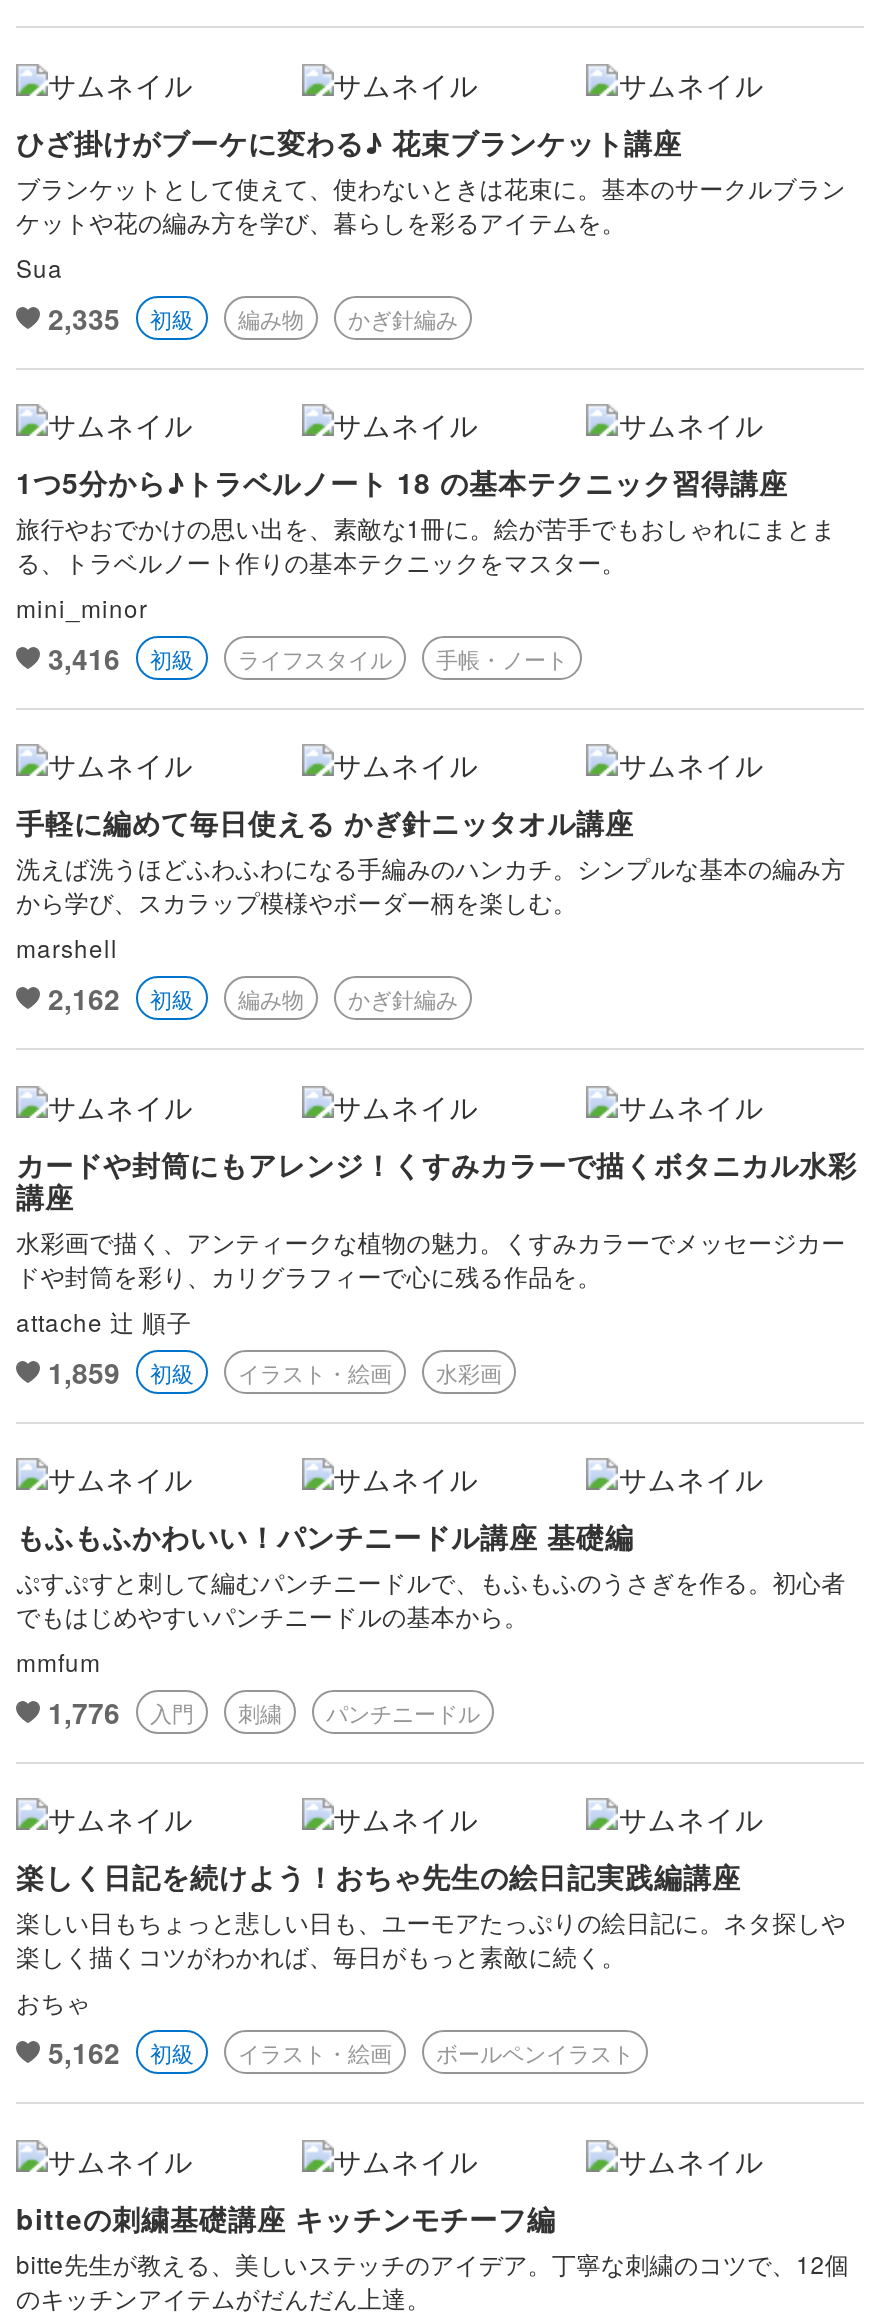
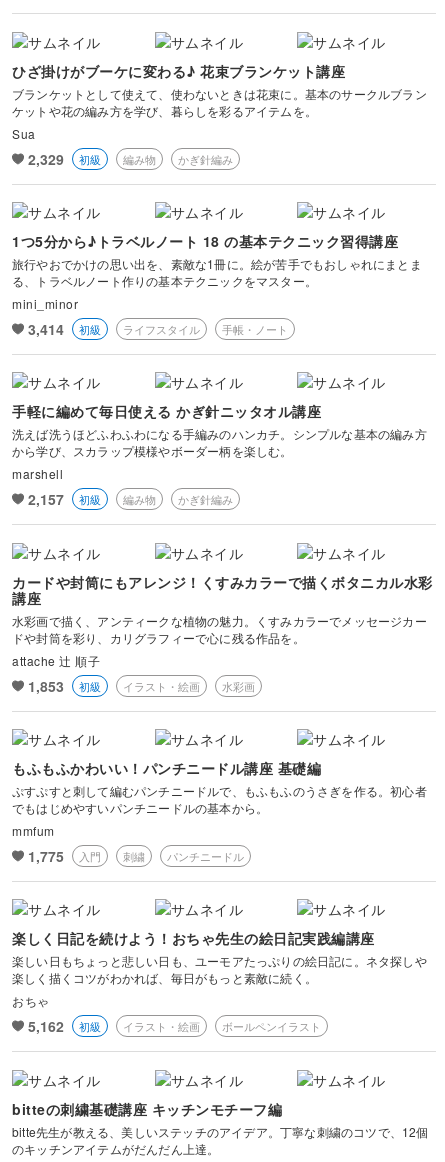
[48,298,458,338] 2,335 初級 編み物 かぎ針編み -> [28,149,233,169] 2,329 初級 編み物 かぎ針編み
[48,638,568,678] 3,416 初級 ライフスタイル 手帳・ノート -> [28,319,288,339] 3,414 初級 ライフスタイル 手帳・ノート
[48,979,458,1019] 2,162 初級 編み物 かぎ針編み -> [28,489,233,509] 2,157 初級 編み物 かぎ針編み
[48,1352,502,1392] 1,859 初級 イラスト・絵画 水彩画 -> [28,676,255,696] 1,853 初級 イラスト・絵画 水彩画
[48,1692,120,1732] 1,776 -> [28,846,64,866] 1,775

